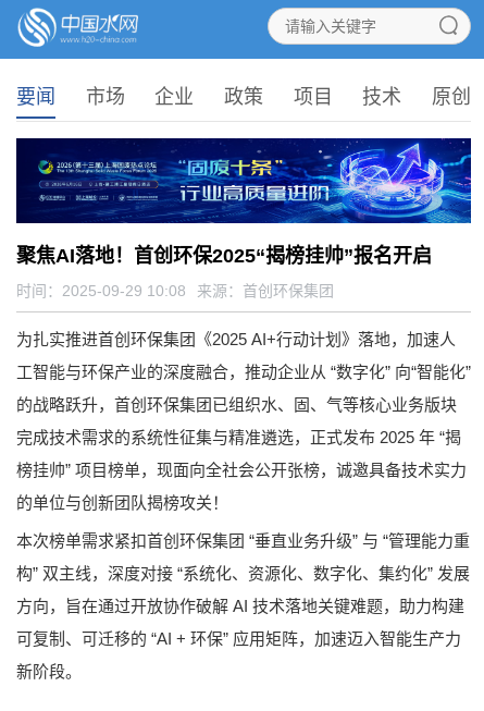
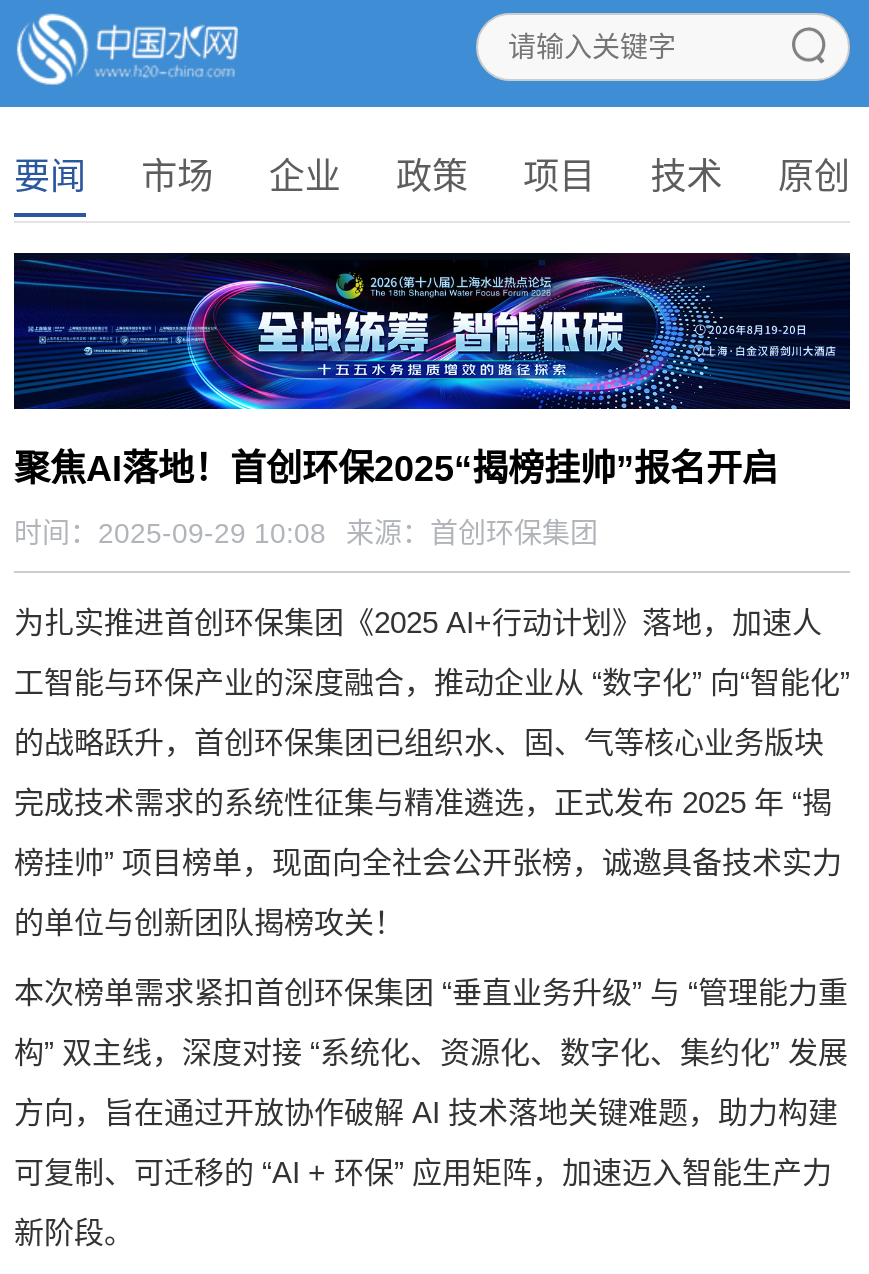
[18,138,472,224] [image] -> [14,253,852,411] [image]

